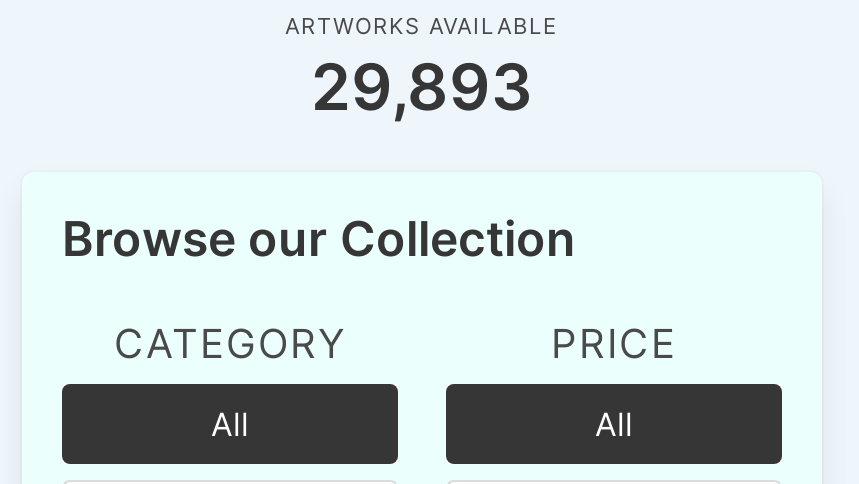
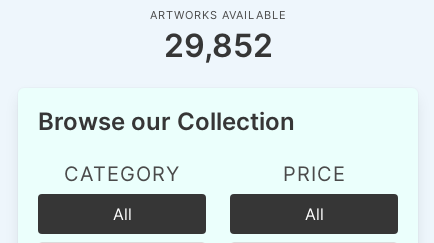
[311,49,533,127] 29,893 -> [163,26,272,65] 29,852

